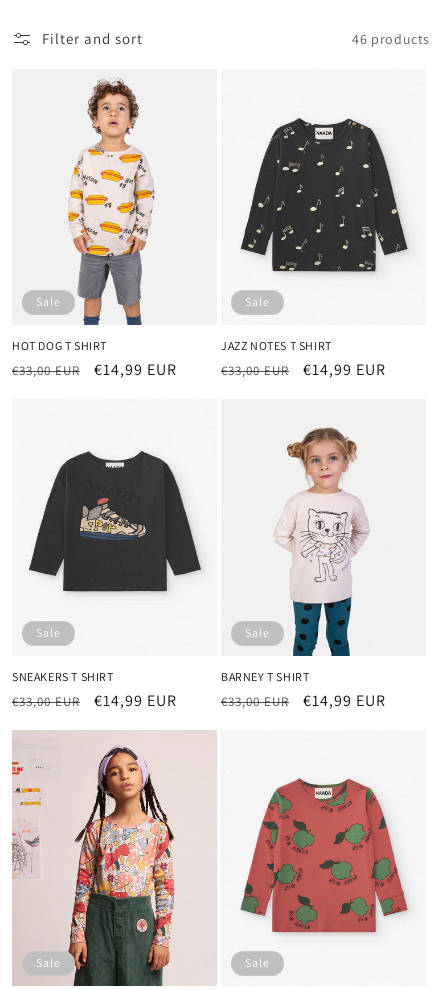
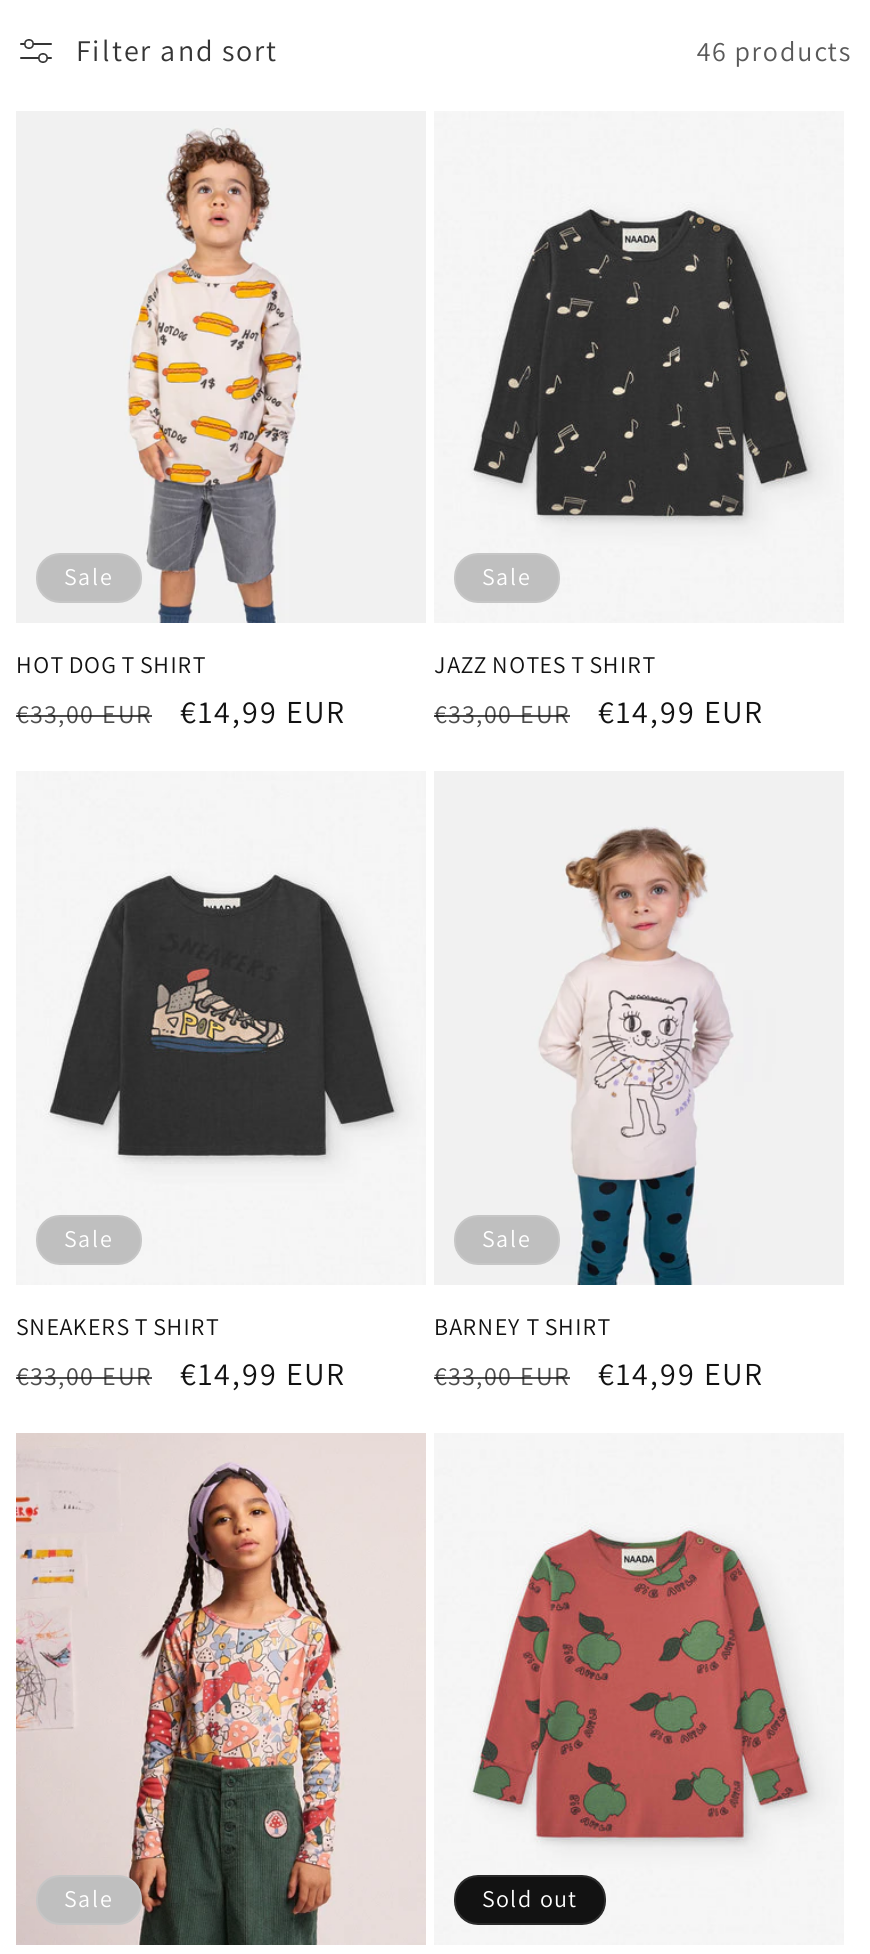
[245,955,270,970] Sale -> [482,1882,578,1912] Sold out

